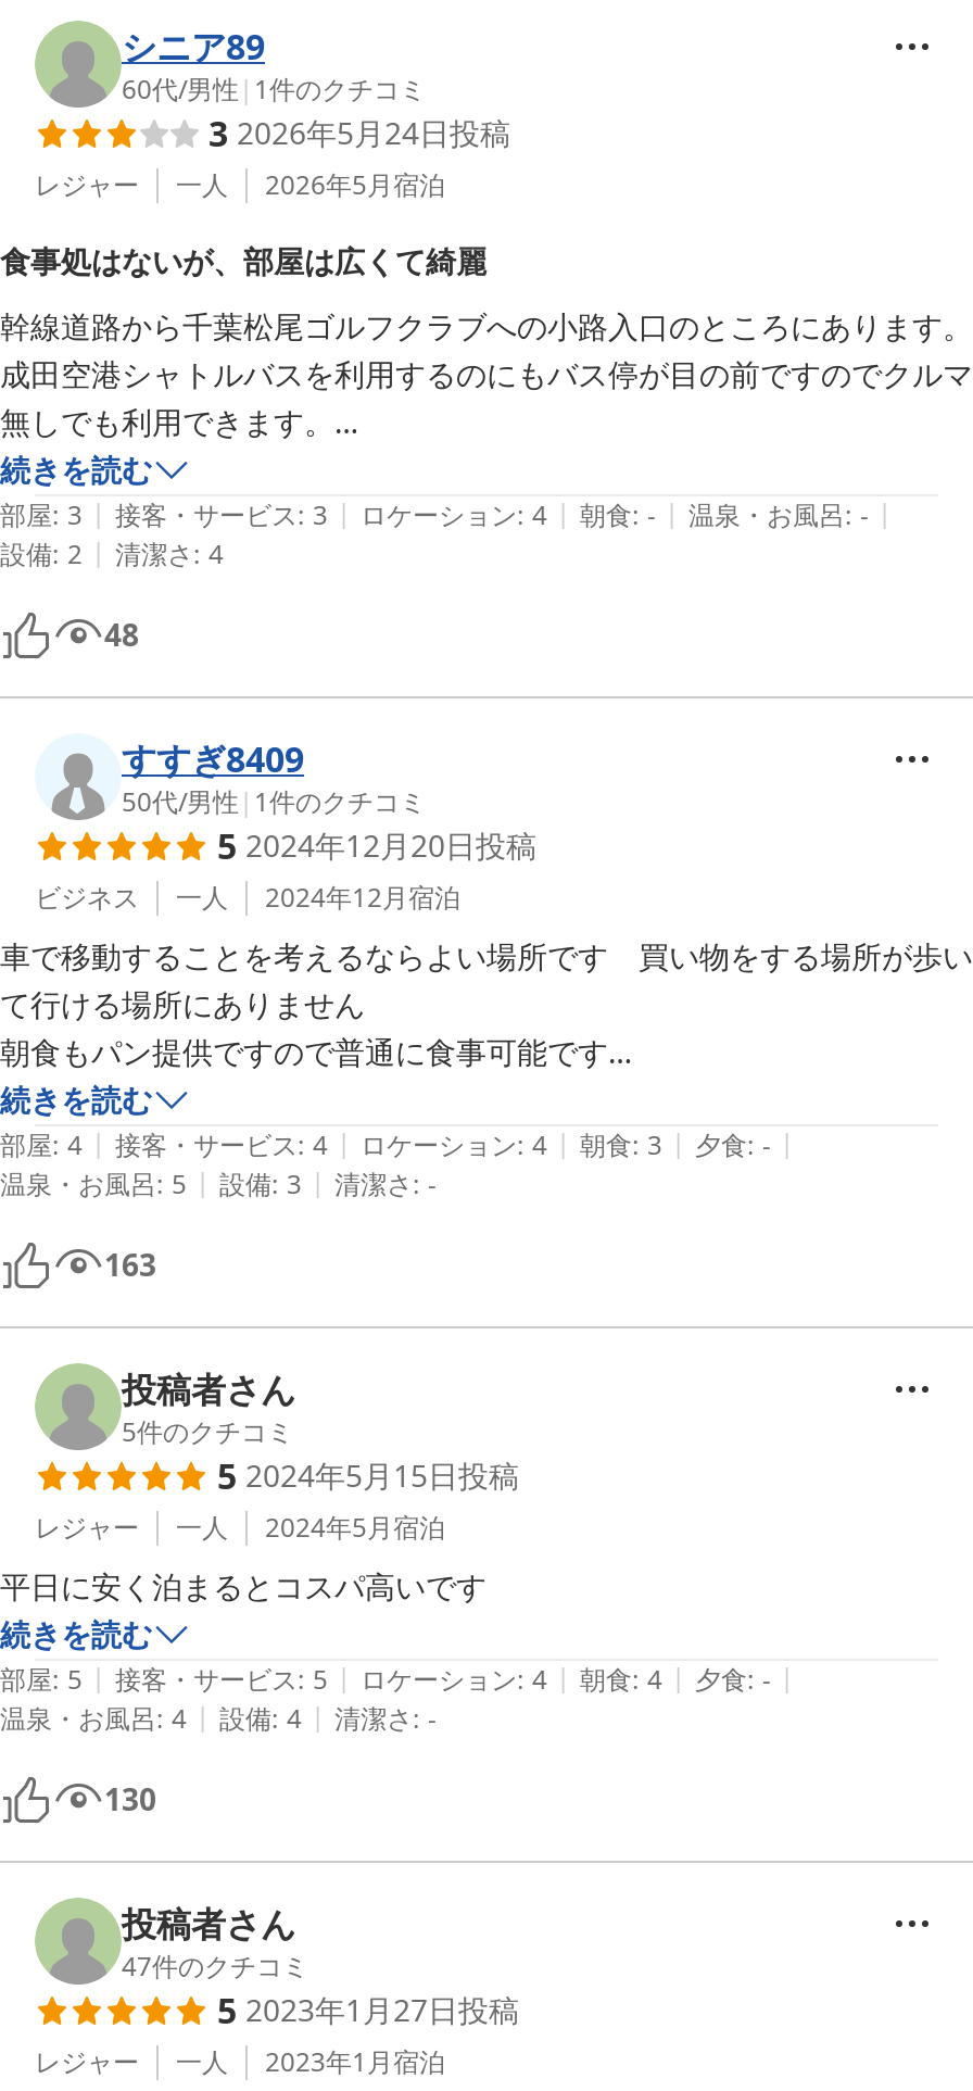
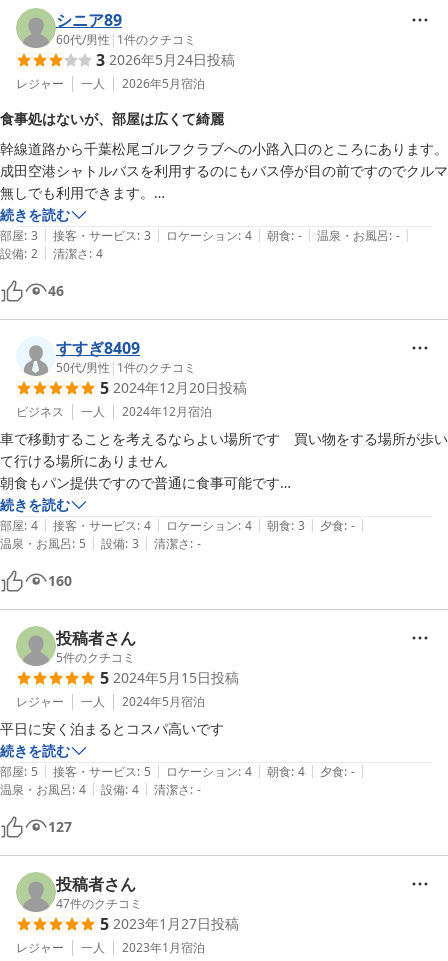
[104,614,139,655] 48 -> [48,281,64,300] 46
[104,1244,156,1285] 163 -> [48,571,72,590] 160
[104,1778,156,1819] 130 -> [48,817,72,836] 127

